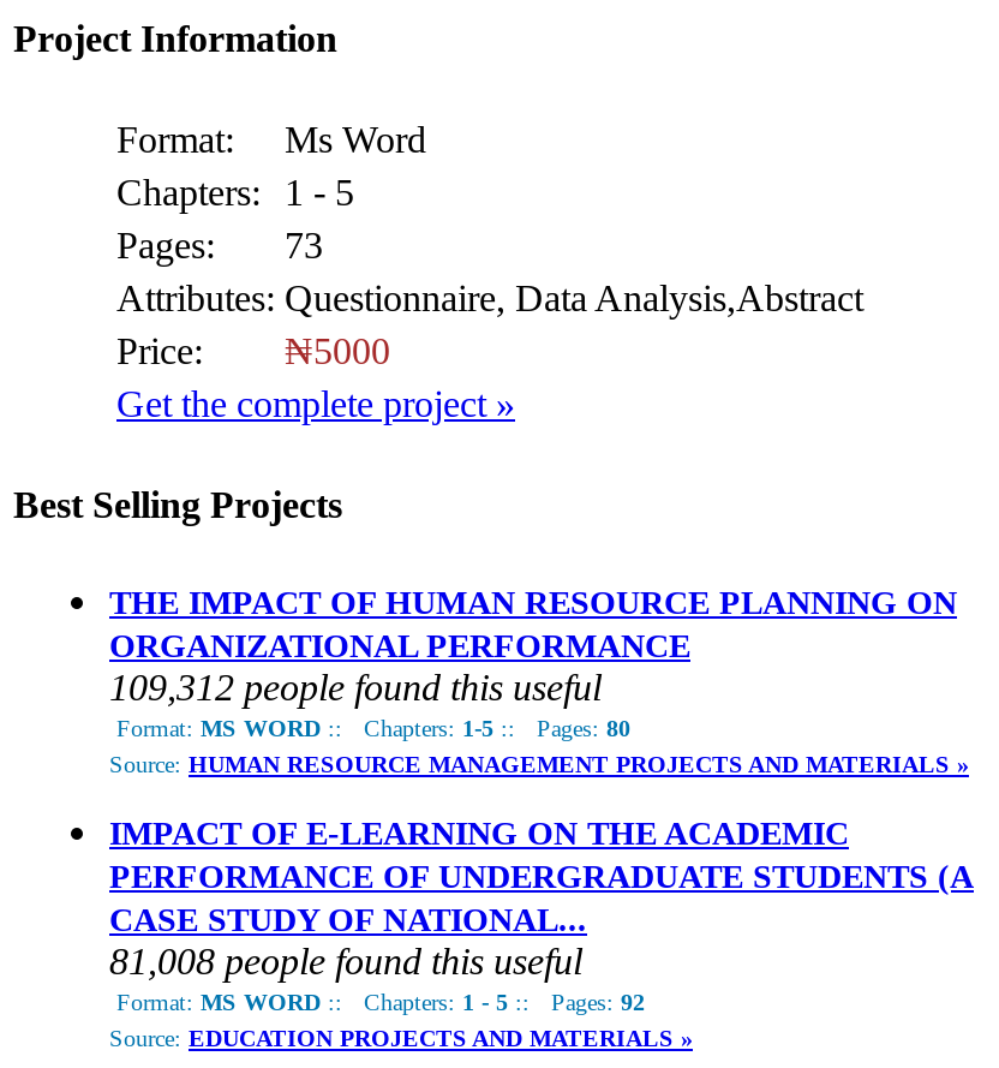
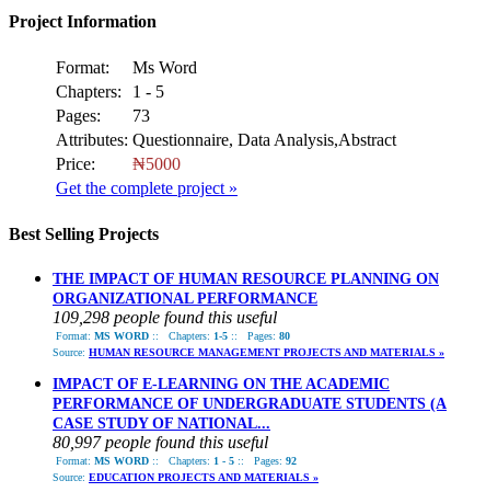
[109,666,602,707] 109,312 people found this useful -> [53,308,277,326] 109,298 people found this useful
[109,940,582,981] 81,008 people found this useful -> [53,432,268,451] 80,997 people found this useful

